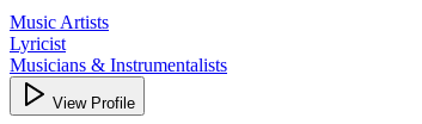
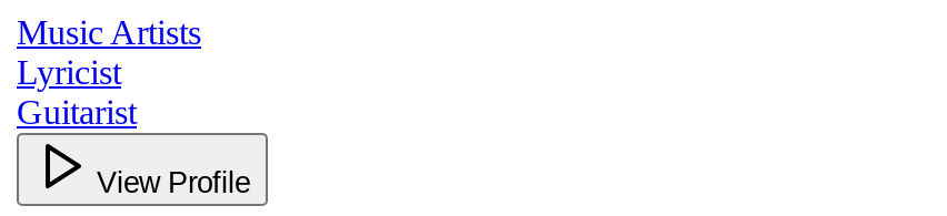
[10,55,227,75] Musicians & Instrumentalists -> [17,92,137,130] Guitarist

